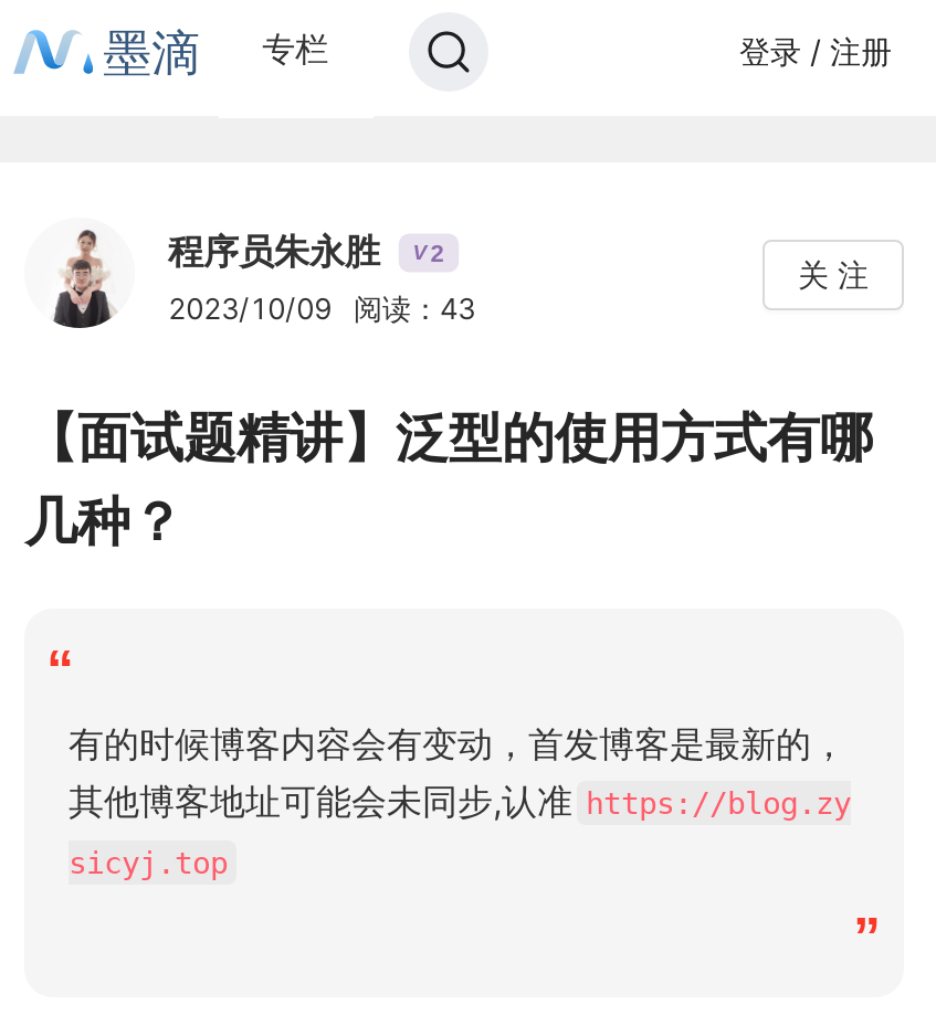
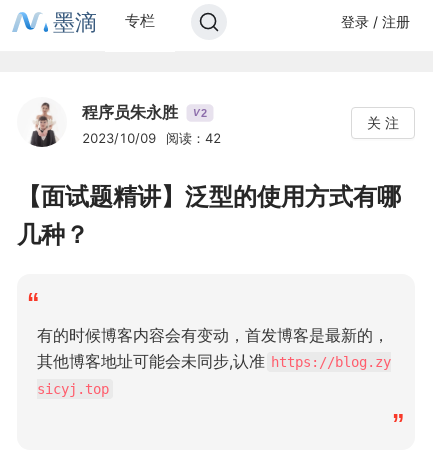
[168,290,475,326] 2023/10/09 阅读：43 -> [82,130,221,146] 2023/10/09 阅读：42

